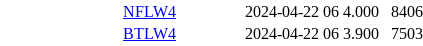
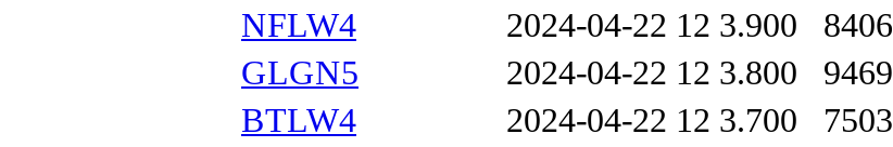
[245,3,423,20] 2024-04-22 06 4.000 8406 -> [506,7,893,44] 2024-04-22 12 3.900 8406
none -> [241,55,893,92] GLGN5 | 2024-04-22 12 3.800 | 9469
[245,25,423,42] 2024-04-22 06 3.900 7503 -> [506,102,893,139] 2024-04-22 12 3.700 7503

